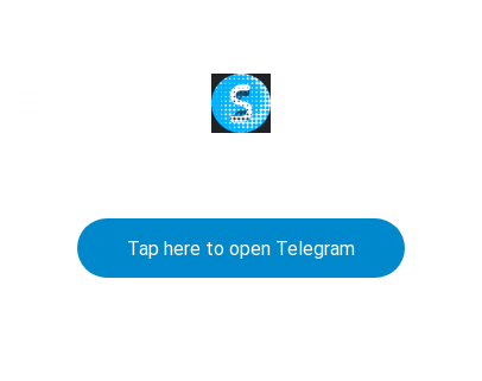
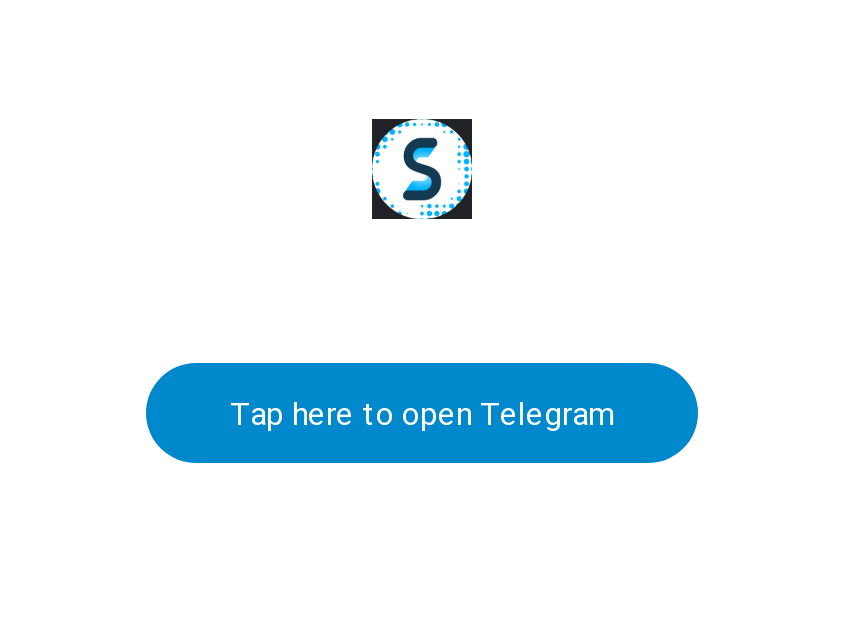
[210,74,269,134] [image] -> [372,121,470,219] [image]

